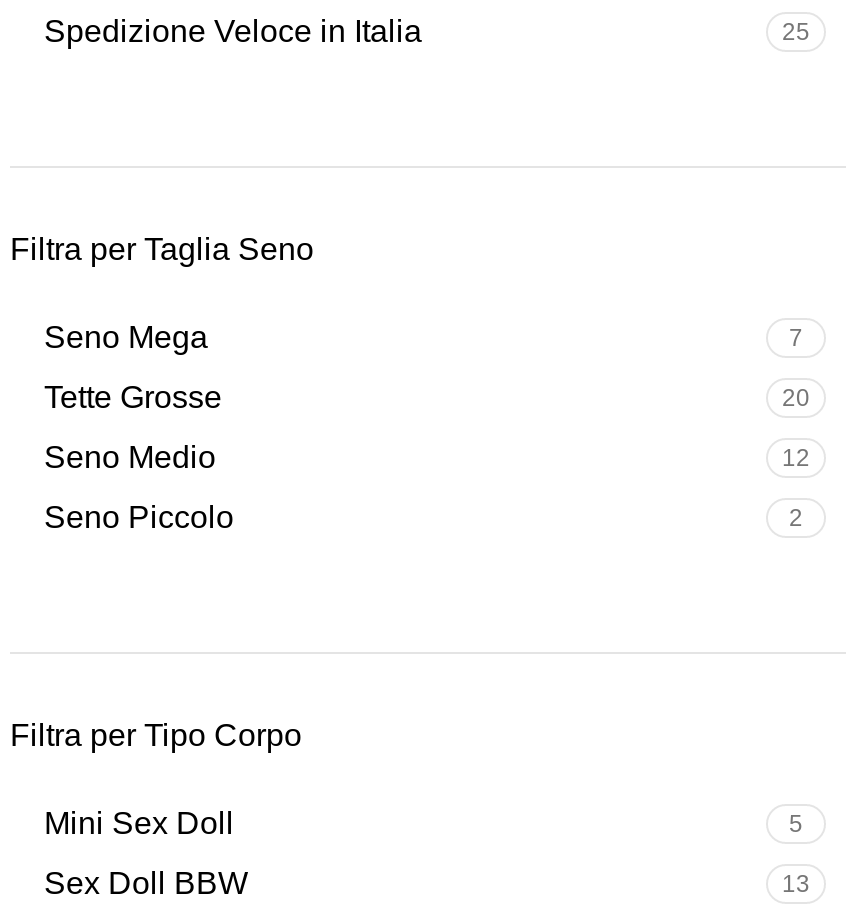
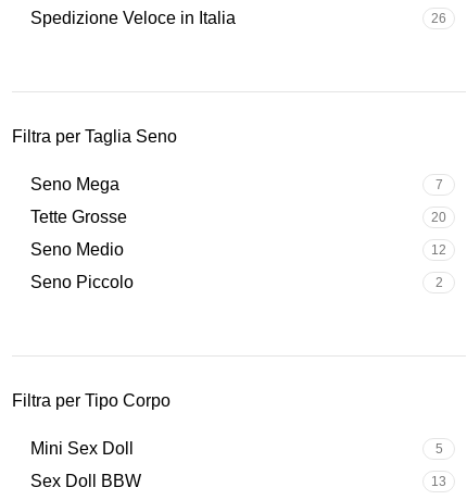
[782,17,810,45] 25 -> [431,11,446,26] 26

